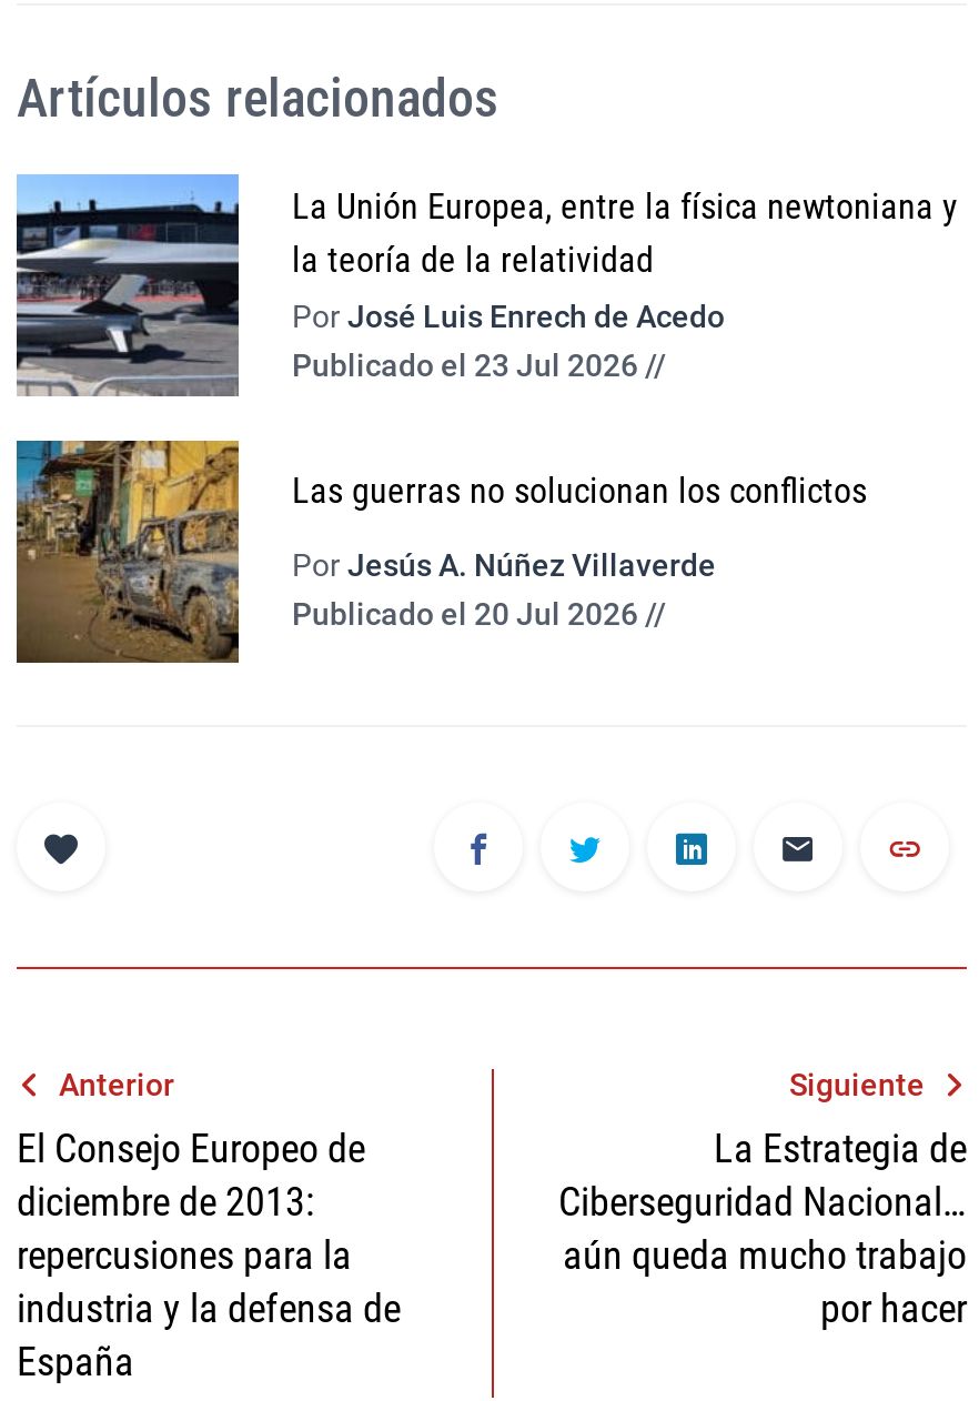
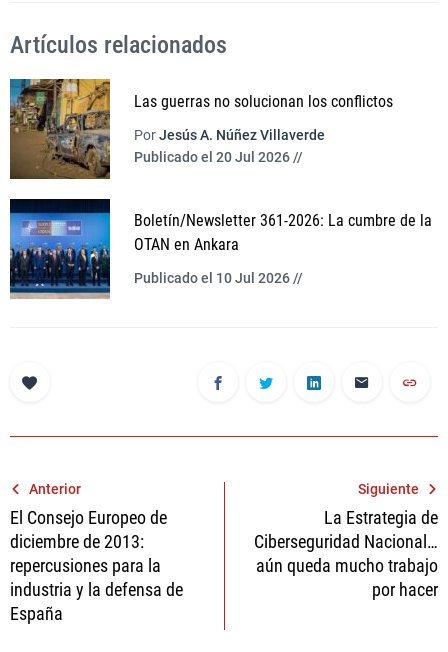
[14,172,958,399] [image] | La Unión Europea, entre la física newtoniana y | la teoría de la relatividad | Por José Luis Enrech de Acedo | Publicado el 23 Jul 2026 // -> none
moved [12,436,867,665] -> [8,77,393,180]: [image] | Las guerras no solucionan los conflictos | Por Jesús A. Núñez Villaverde | Publicado el 20 Jul 2026 //
none -> [9,198,432,298] [image] | Boletín/Newsletter 361-2026: La cumbre de la | OTAN en Ankara | Publicado el 10 Jul 2026 //

